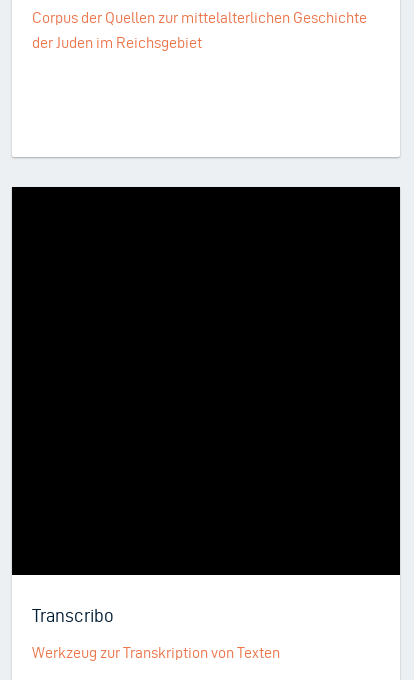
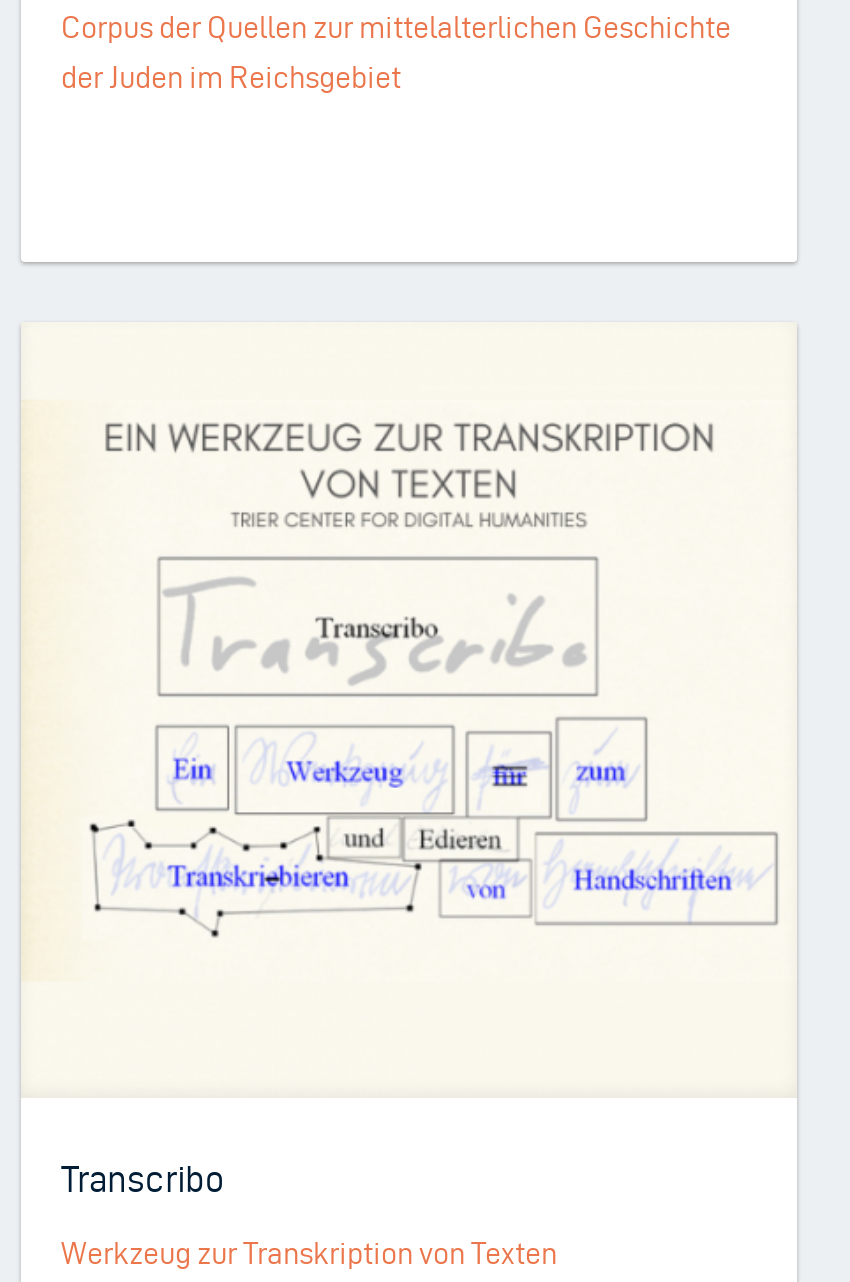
none -> [19,326,799,1098] [image]

